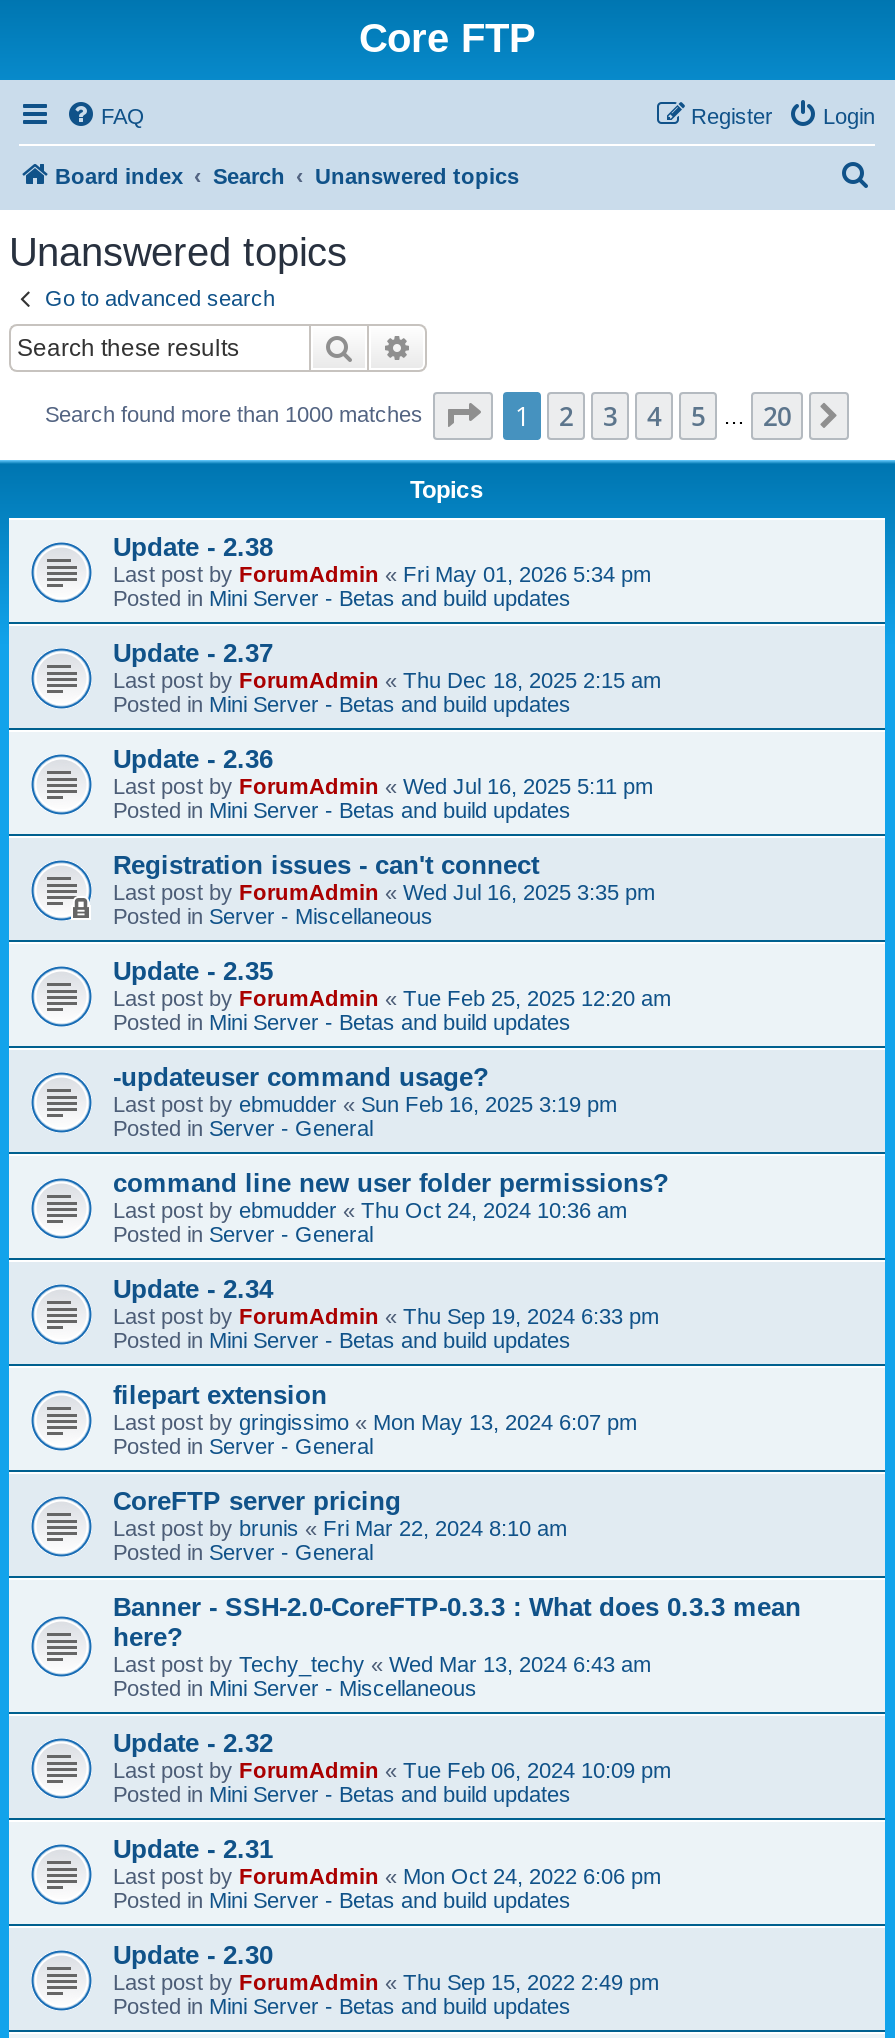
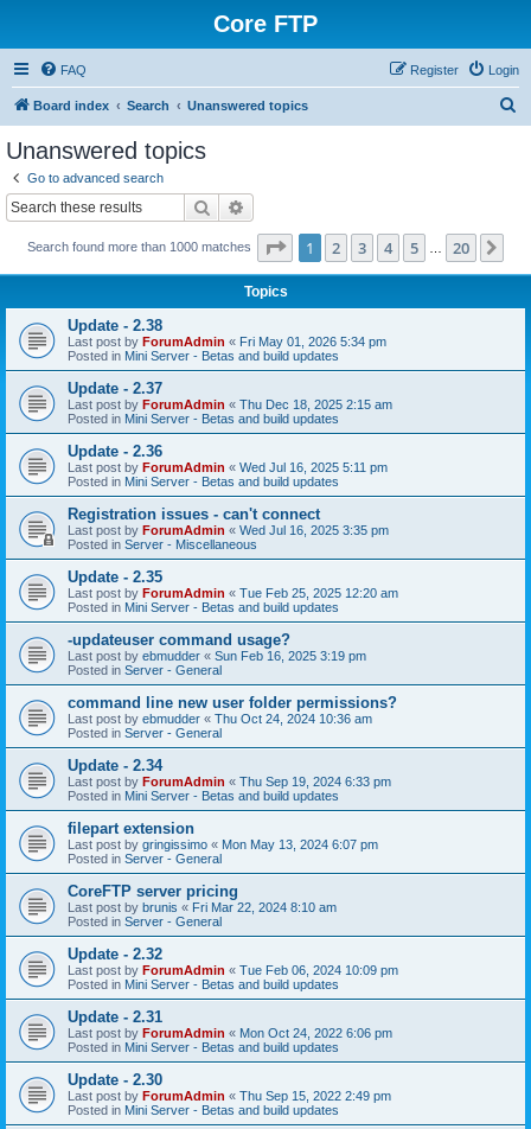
[113,1591,801,1699] Banner - SSH-2.0-CoreFTP-0.3.3 : What does 0.3.3 mean | here? | Last post by Techy_techy «Wed Mar 13, 2024 6:43 am | Posted in Mini Server - Miscellaneous -> none

